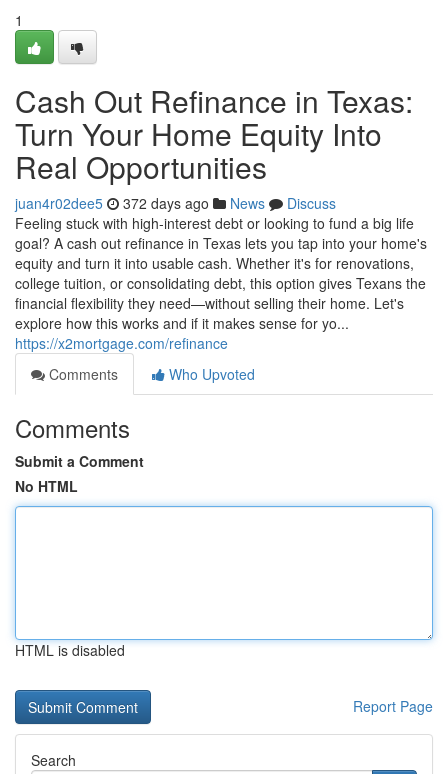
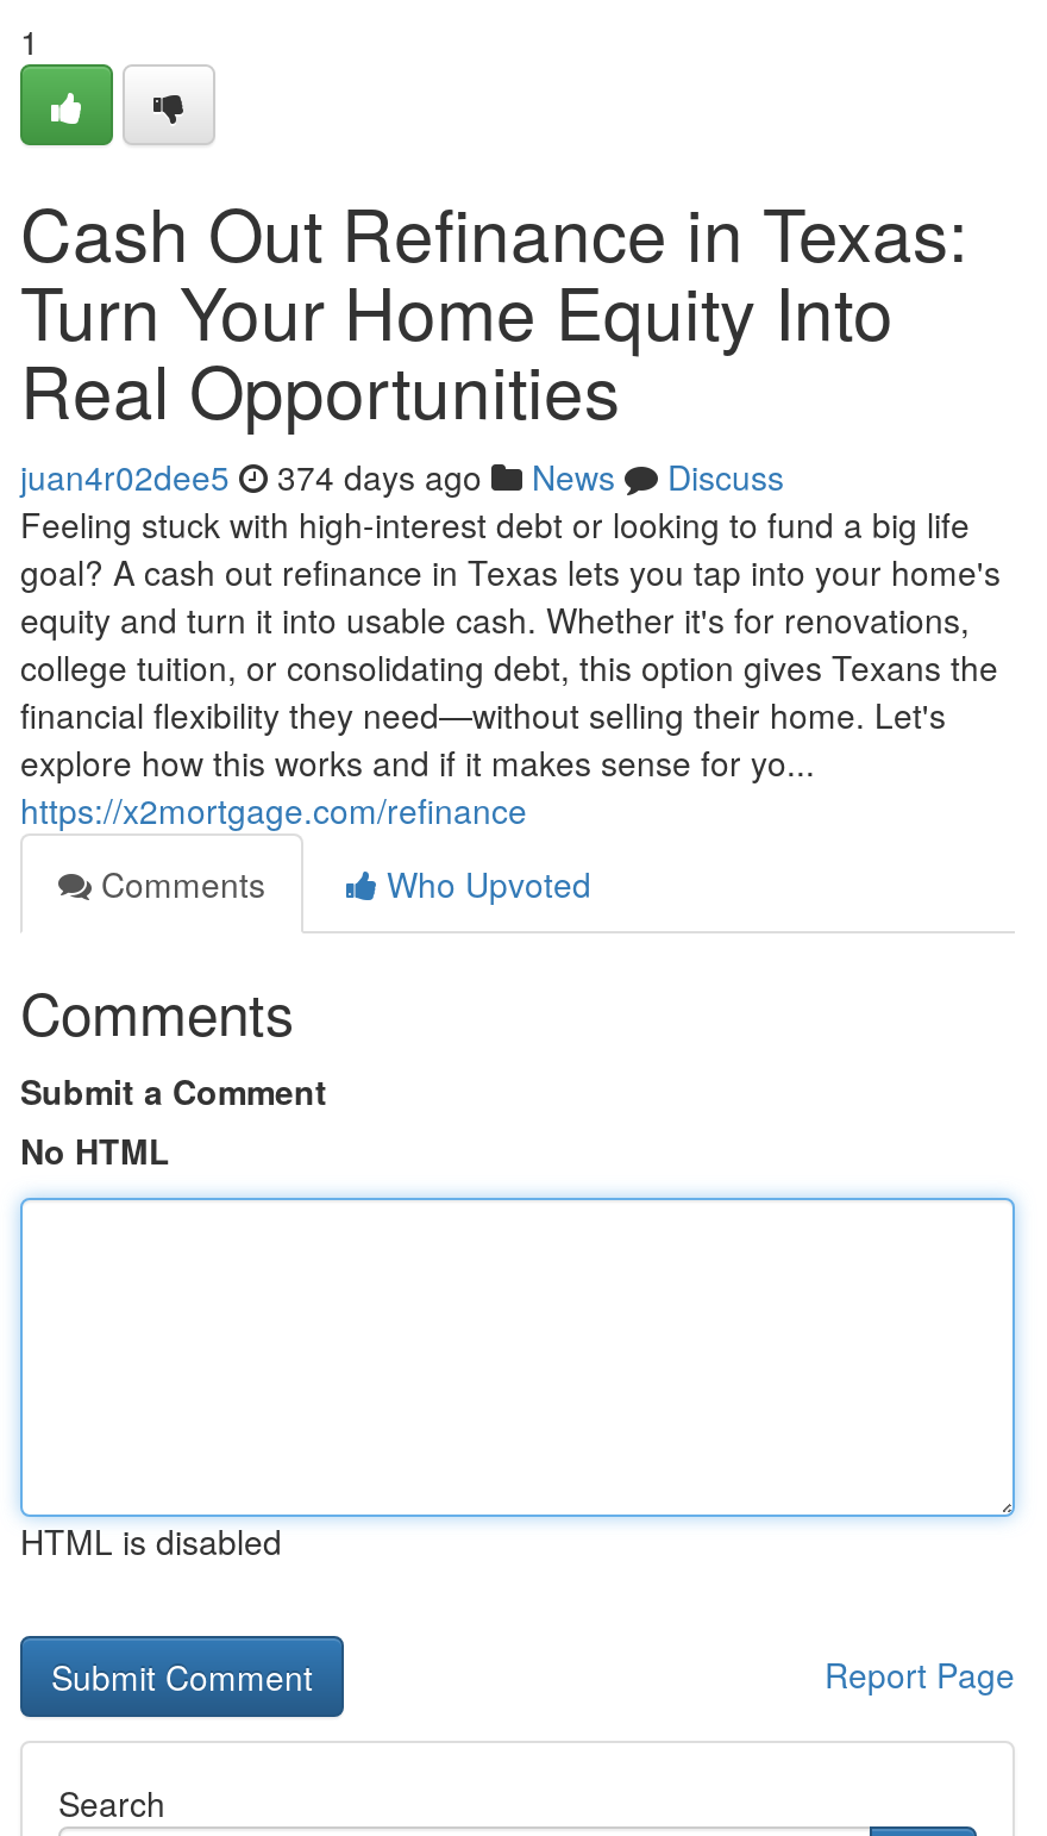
[15,193,336,213] juan4r02dee5 372 days ago News Discuss -> [20,452,784,500] juan4r02dee5 374 days ago News Discuss

